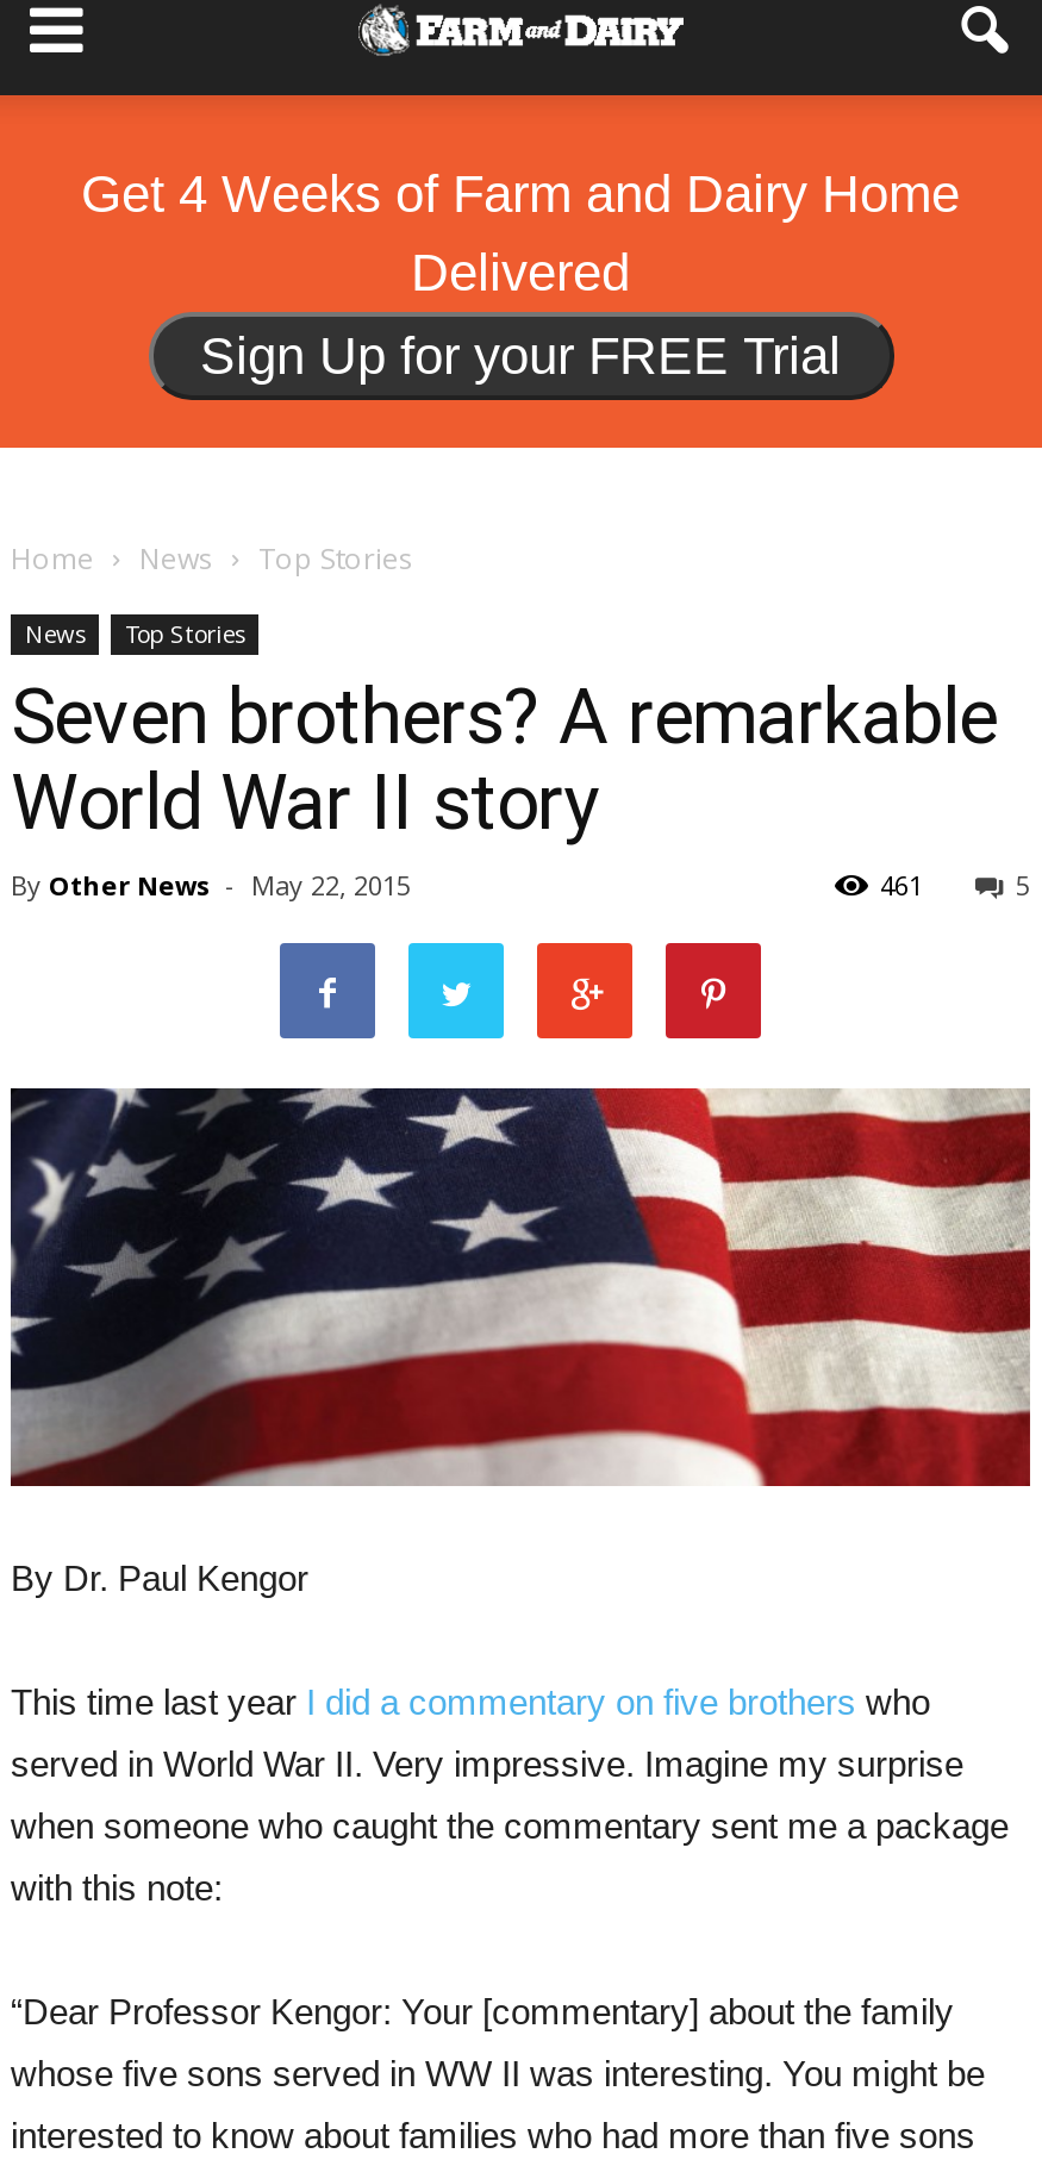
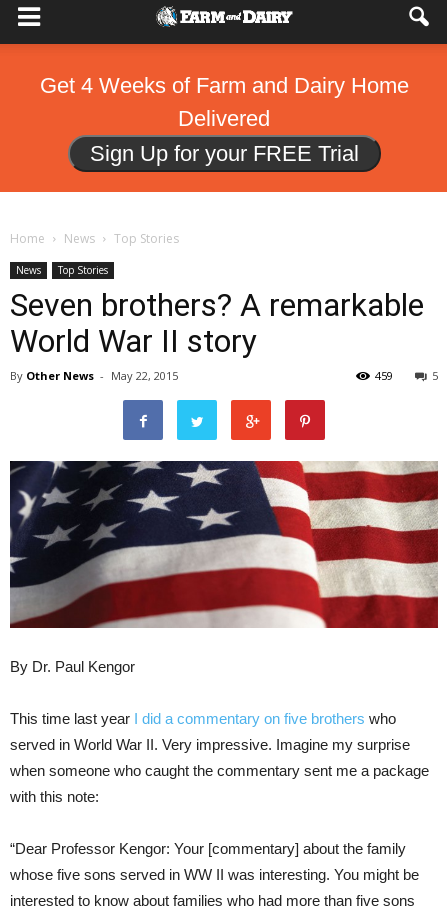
[880,867,923,903] 461 -> [375,368,393,383] 459

